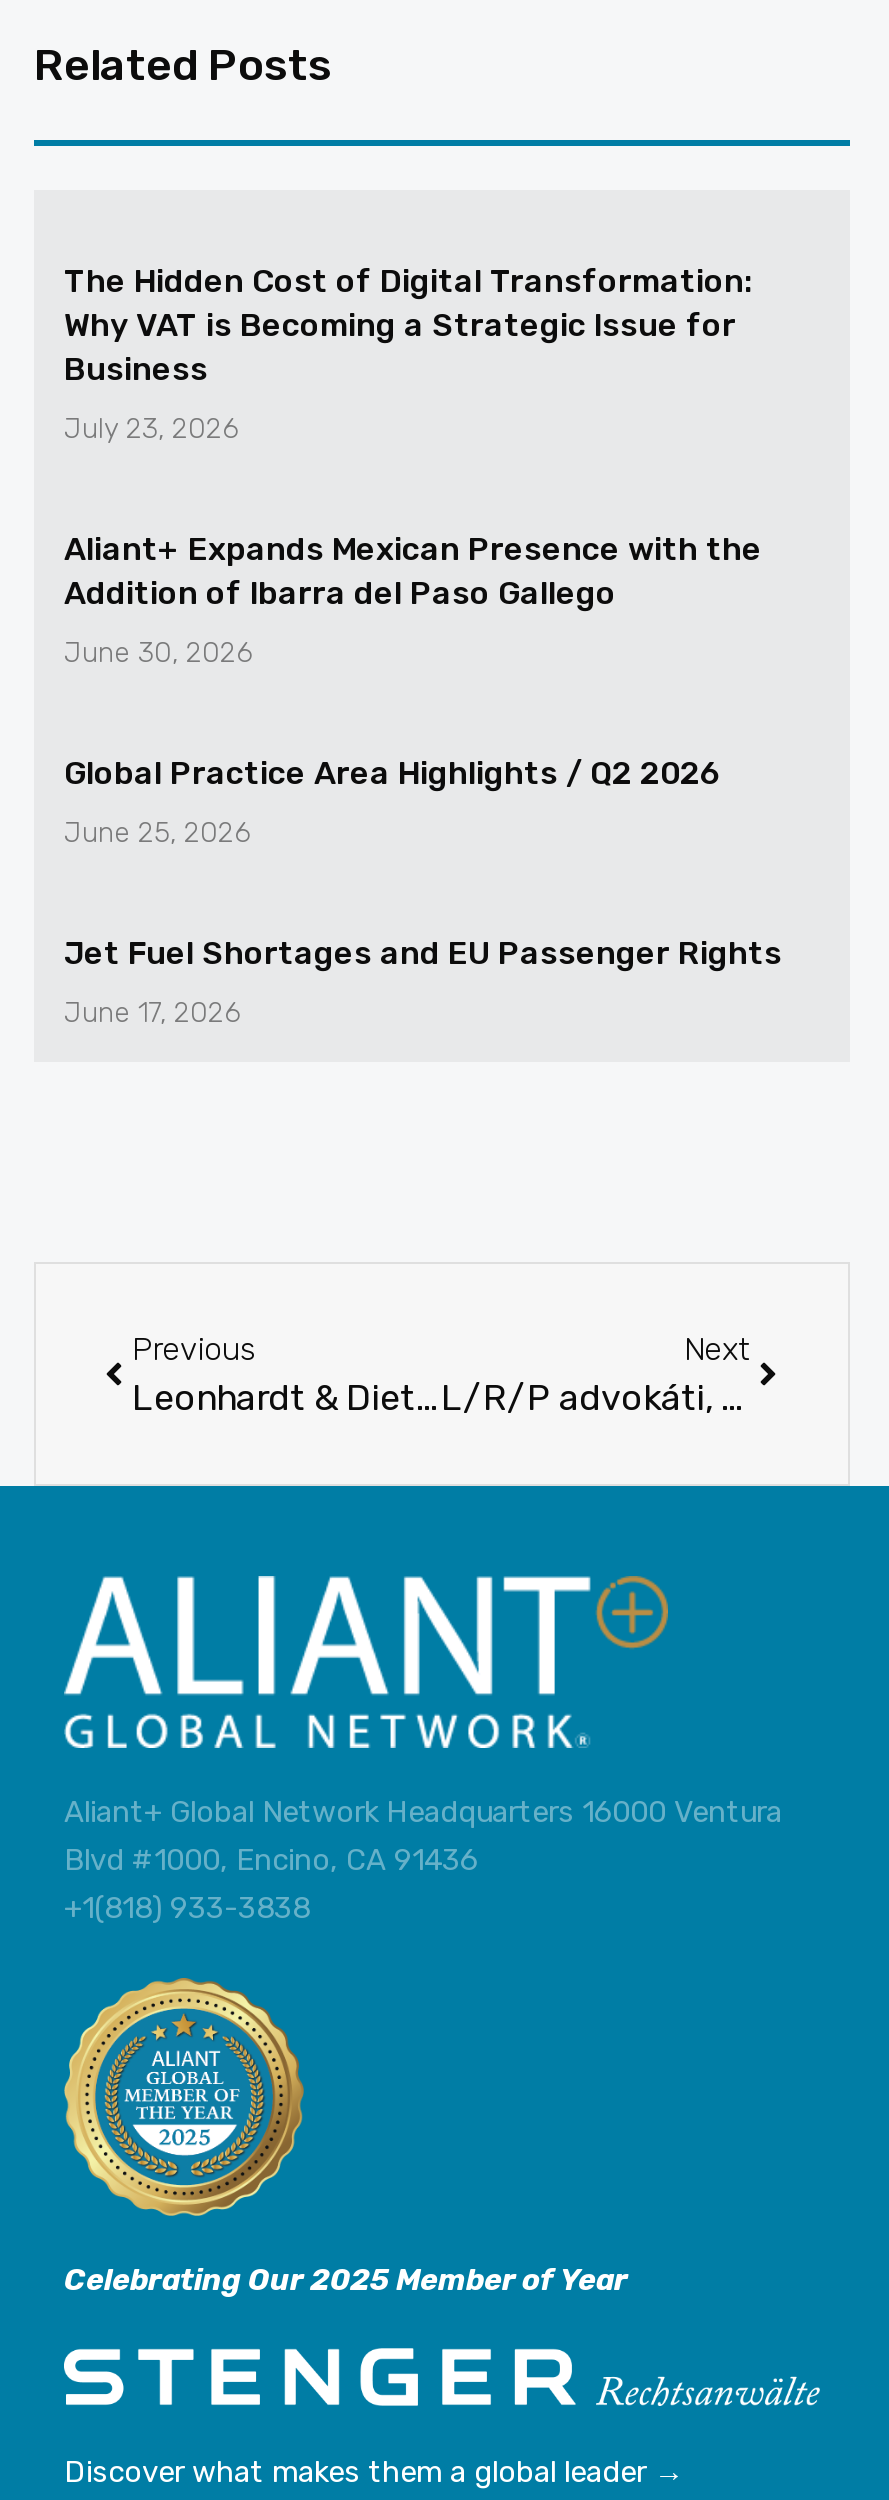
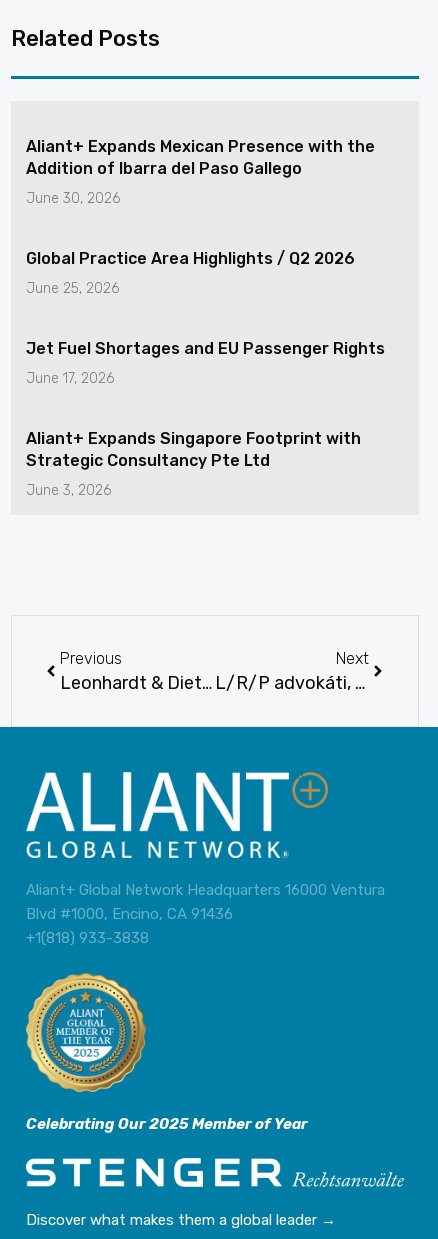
[64,262,752,446] The Hidden Cost of Digital Transformation: | Why VAT is Becoming a Strategic Issue for | Business | July 23, 2026 -> none
moved [64,530,782,1030] -> [26,137,385,387]: Aliant+ Expands Mexican Presence with the | Addition of Ibarra del Paso Gallego | June 30, 2026 | Global Practice Area Highlights / Q2 2026 | June 25, 2026 | Jet Fuel Shortages and EU Passenger Rights | June 17, 2026
none -> [26,429,361,499] Aliant+ Expands Singapore Footprint with | Strategic Consultancy Pte Ltd | June 3, 2026

